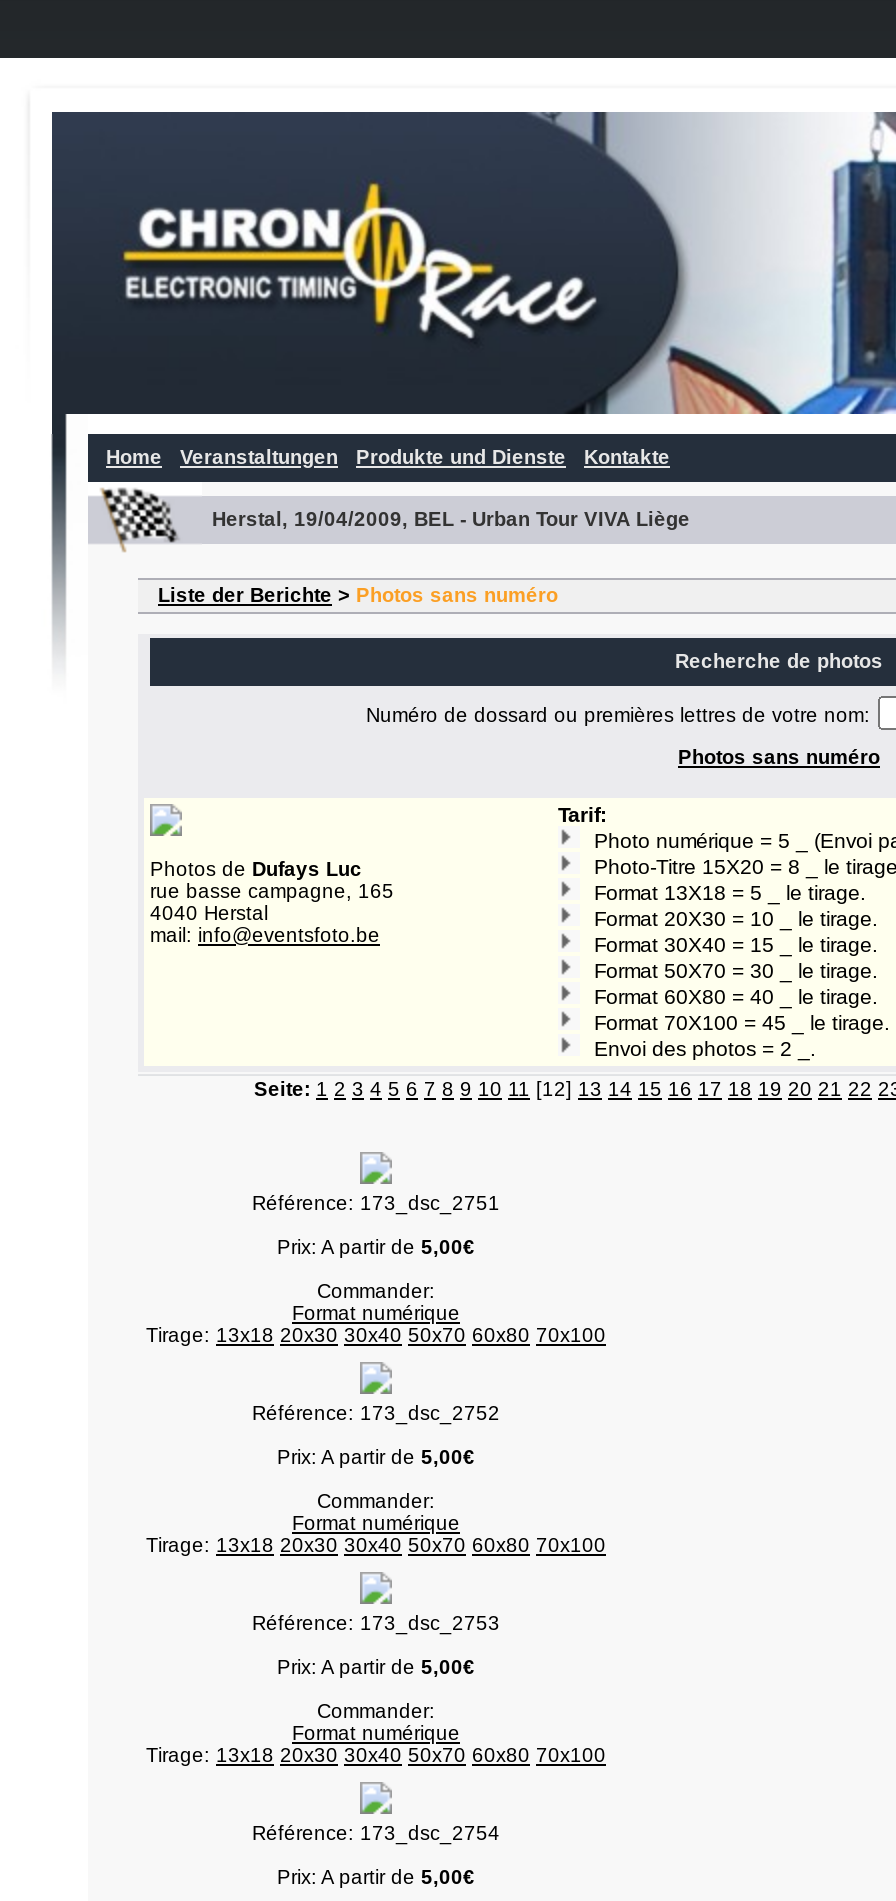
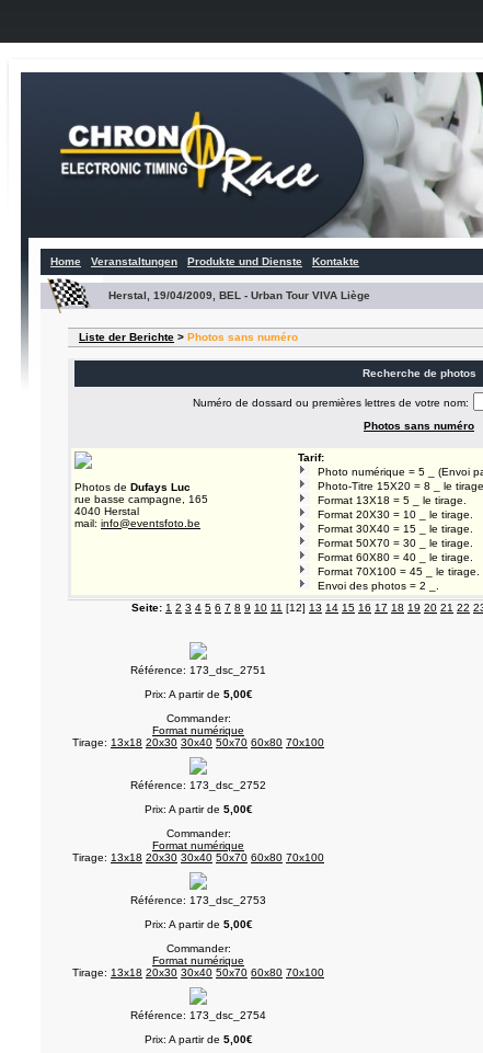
[580,110,890,416] [image] -> [307,71,480,239] [image]

